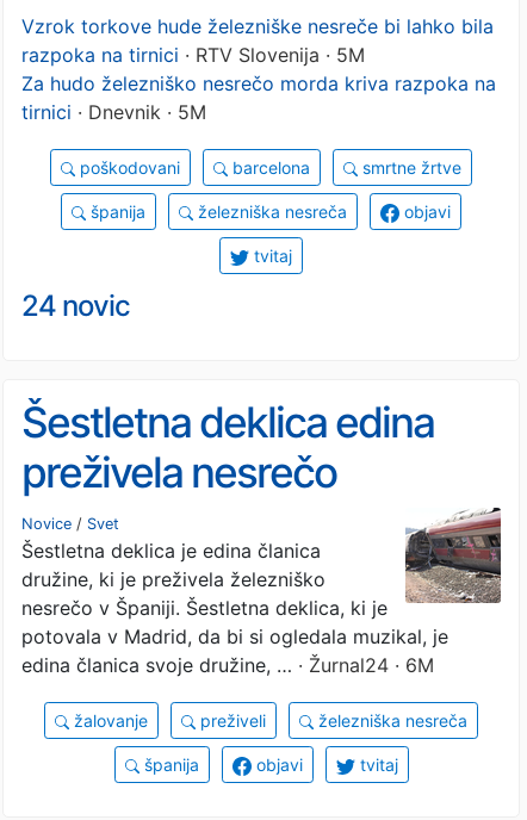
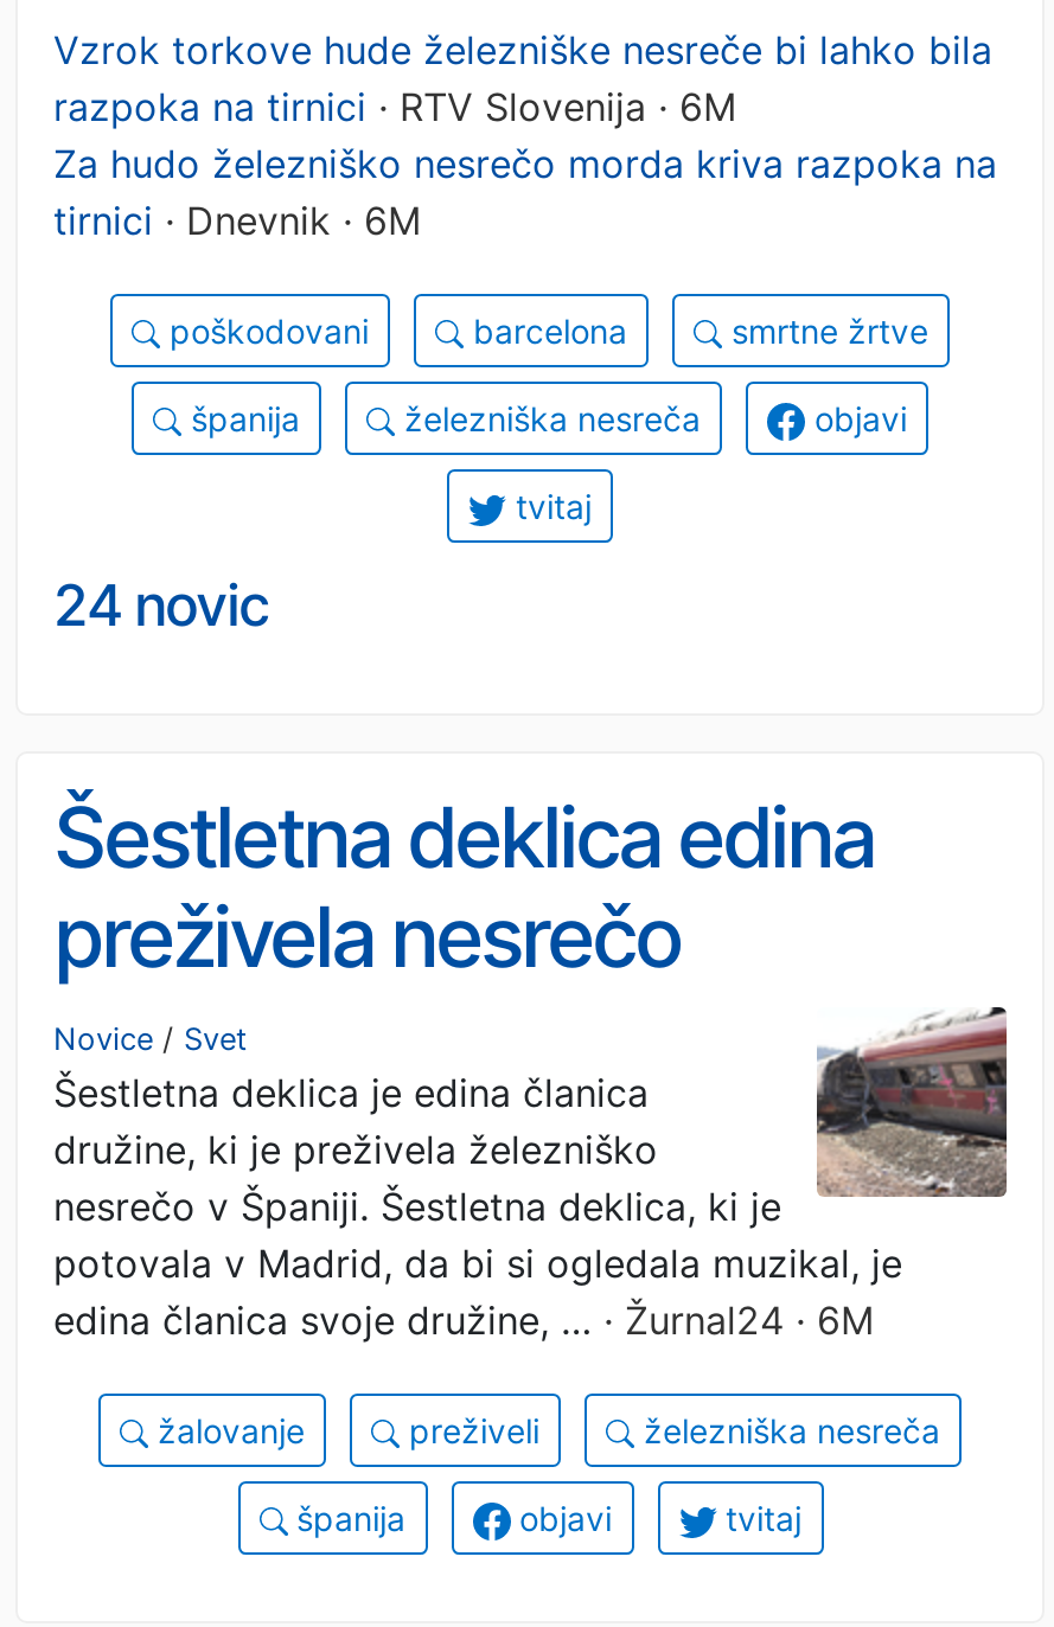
[21,42,365,66] razpoka na tirnici · RTV Slovenija · 5M -> [53,82,736,129] razpoka na tirnici · RTV Slovenija · 6M
[21,100,206,123] tirnici · Dnevnik · 5M -> [53,196,421,243] tirnici · Dnevnik · 6M

